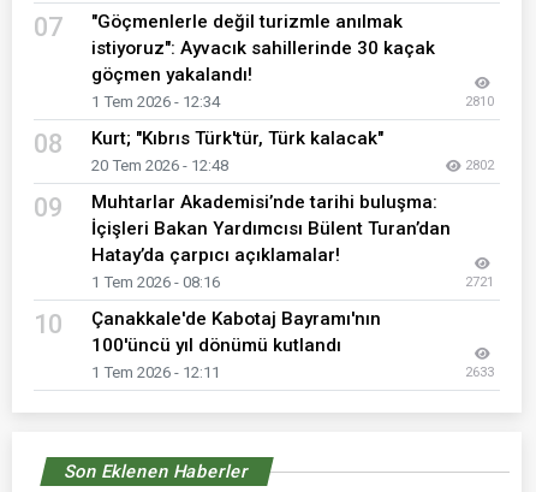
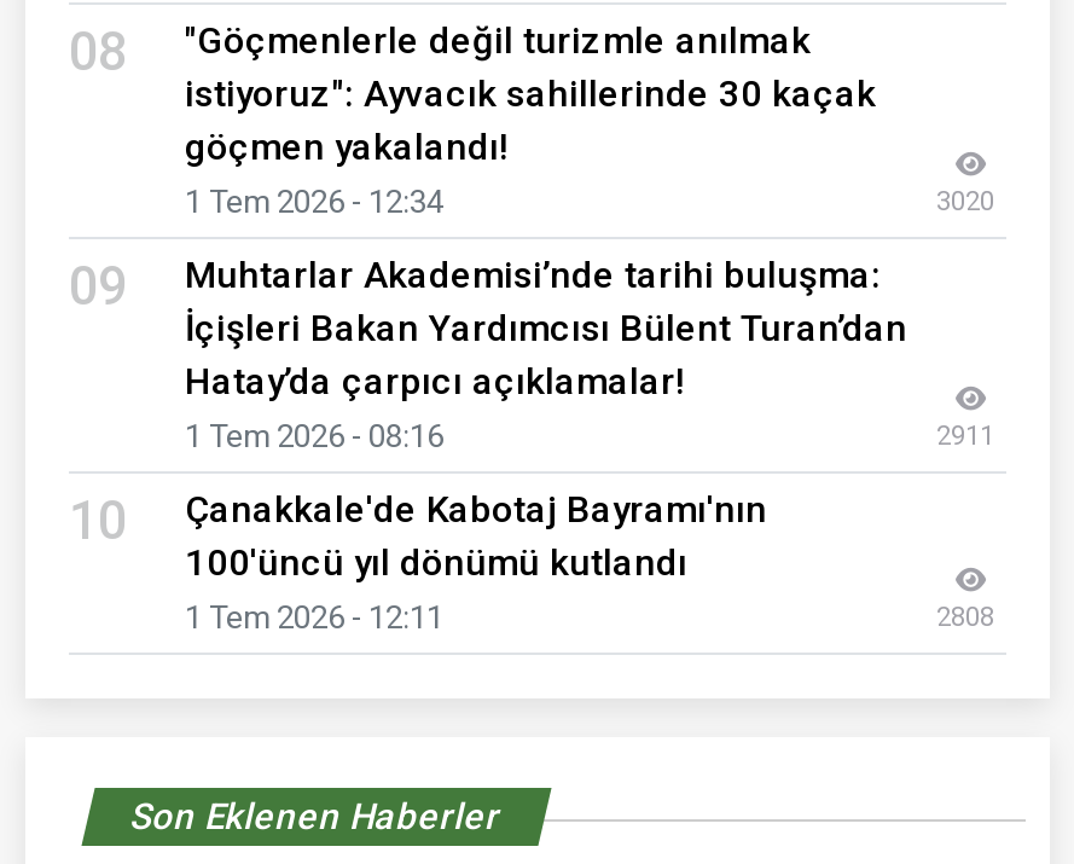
[34,11,403,42] 07 "Göçmenlerle değil turizmle anılmak -> [69,20,811,83] 08 "Göçmenlerle değil turizmle anılmak
[34,94,494,174] 2810 | 08 | Kurt; "Kıbrıs Türk'tür, Türk kalacak" | 20 Tem 2026 - 12:48 | 2802 -> [936,187,994,218] 3020
[465,274,494,290] 2721 -> [936,421,994,453] 2911
[465,364,494,380] 2633 -> [936,603,994,634] 2808

